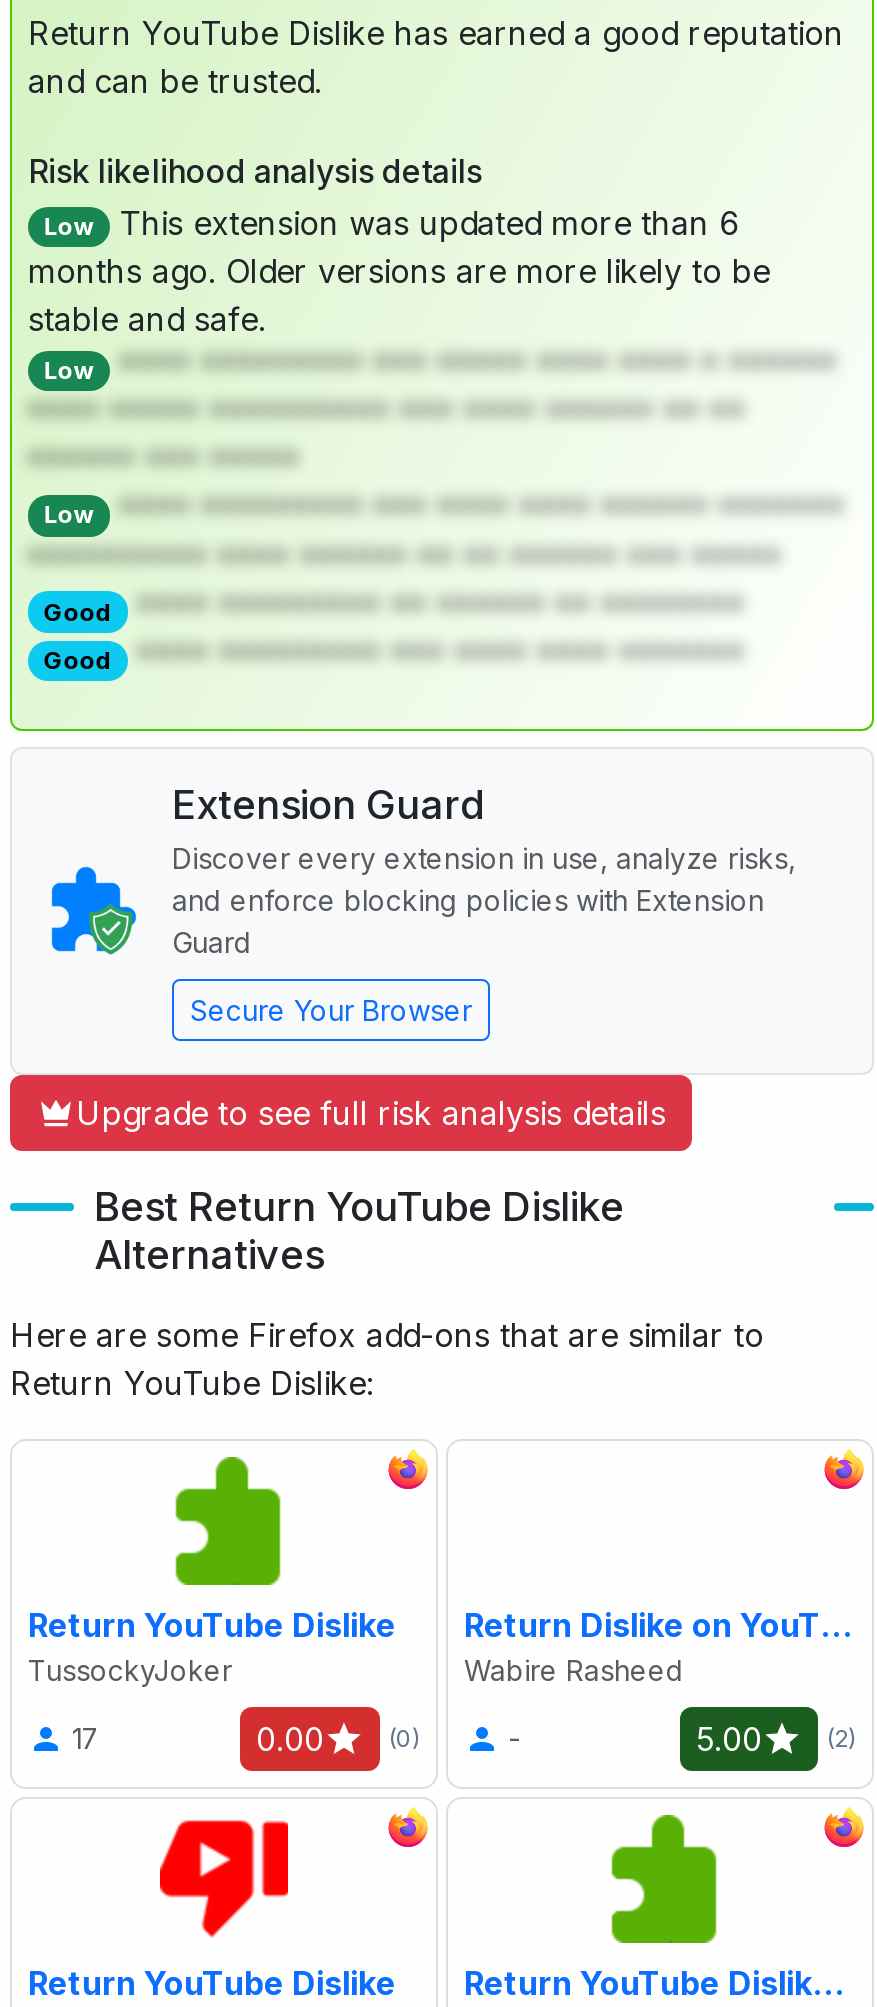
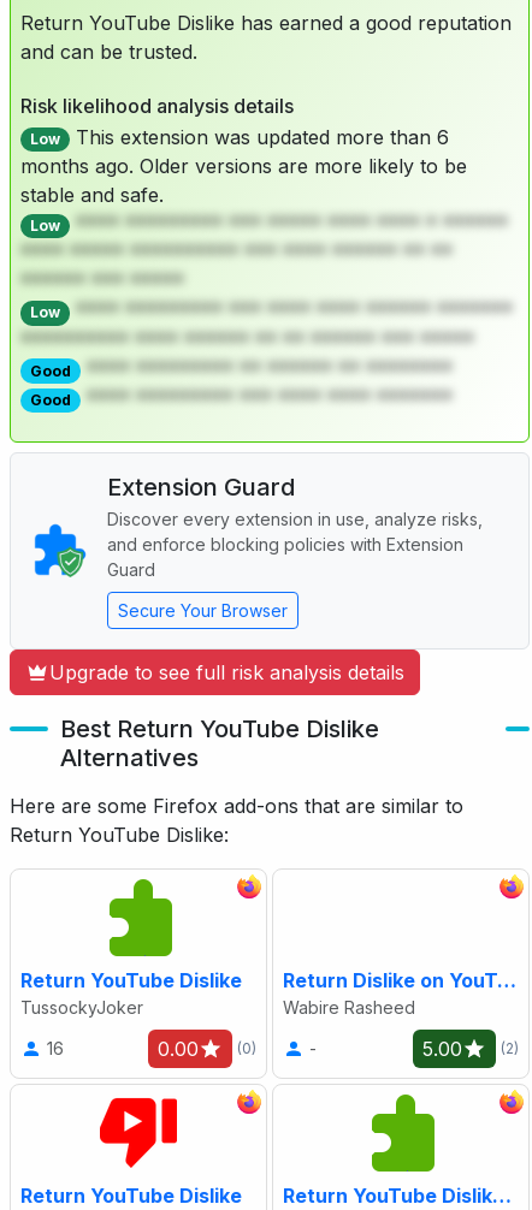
[72,1722,100,1756] 17 -> [47,1039,64,1059] 16

